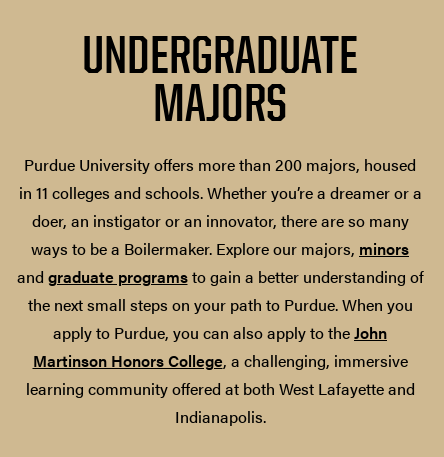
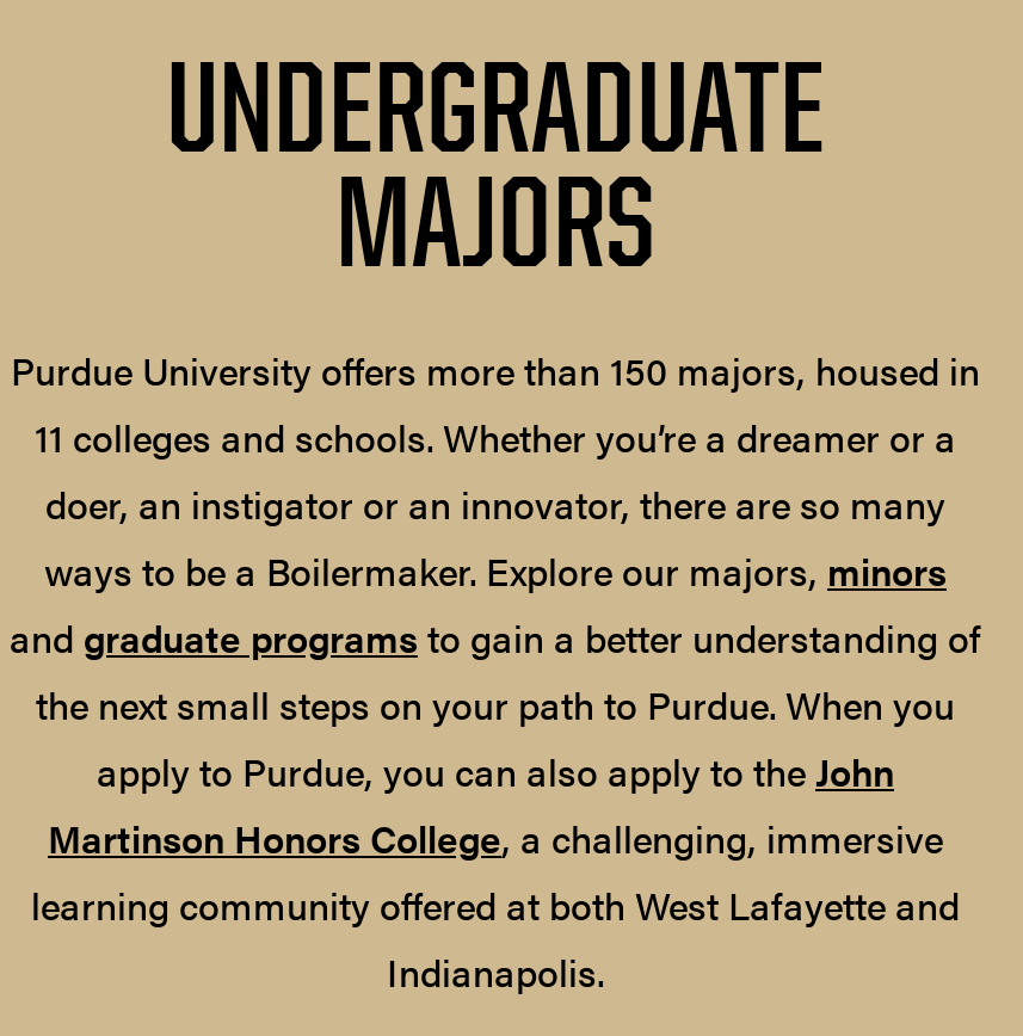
[18,153,421,204] Purdue University offers more than 200 majors, housed | in 11 colleges and schools. Whether you’re a dreamer or a -> [11,343,980,465] Purdue University offers more than 150 majors, housed in | 11 colleges and schools. Whether you’re a dreamer or a

